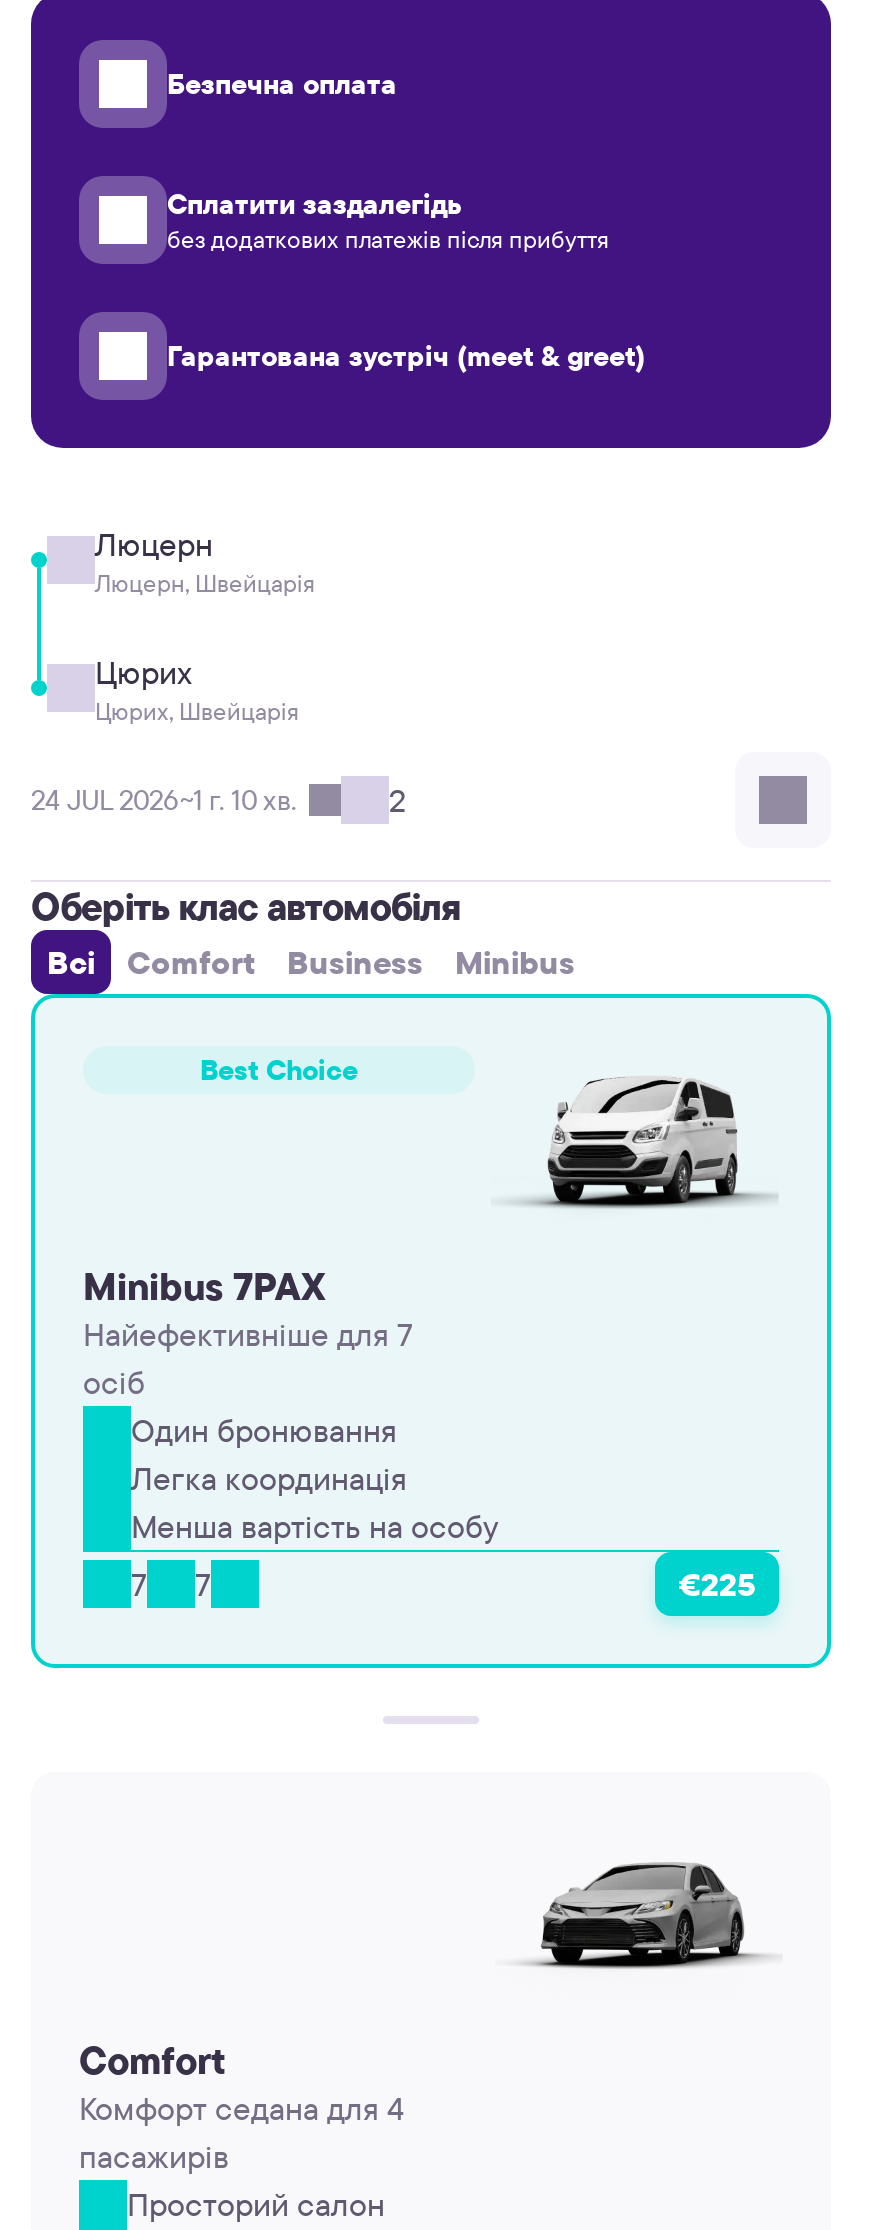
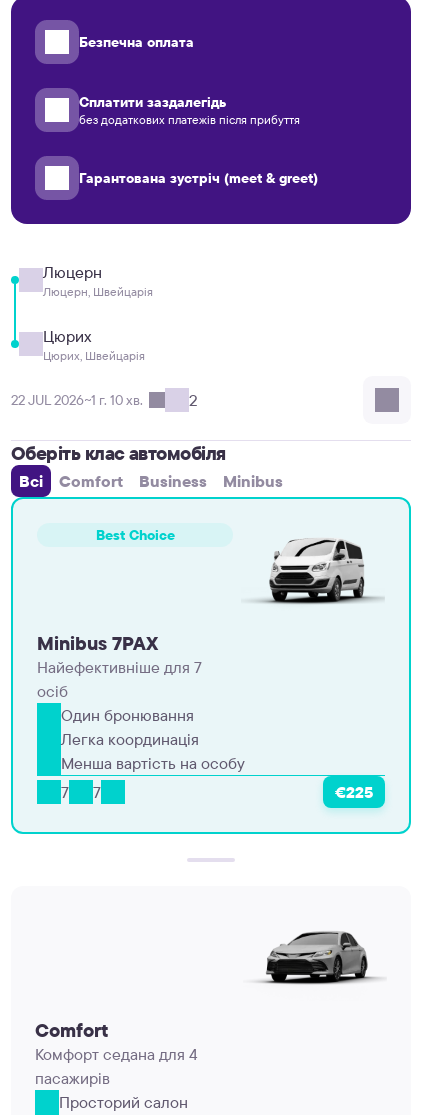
[31,782,309,818] 24 JUL 2026~1 г. 10 хв. -> [11,391,149,409] 22 JUL 2026~1 г. 10 хв.

